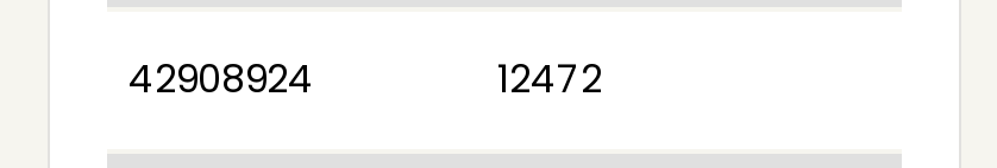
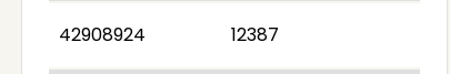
[497,52,602,106] 12472 -> [231,22,279,47] 12387

